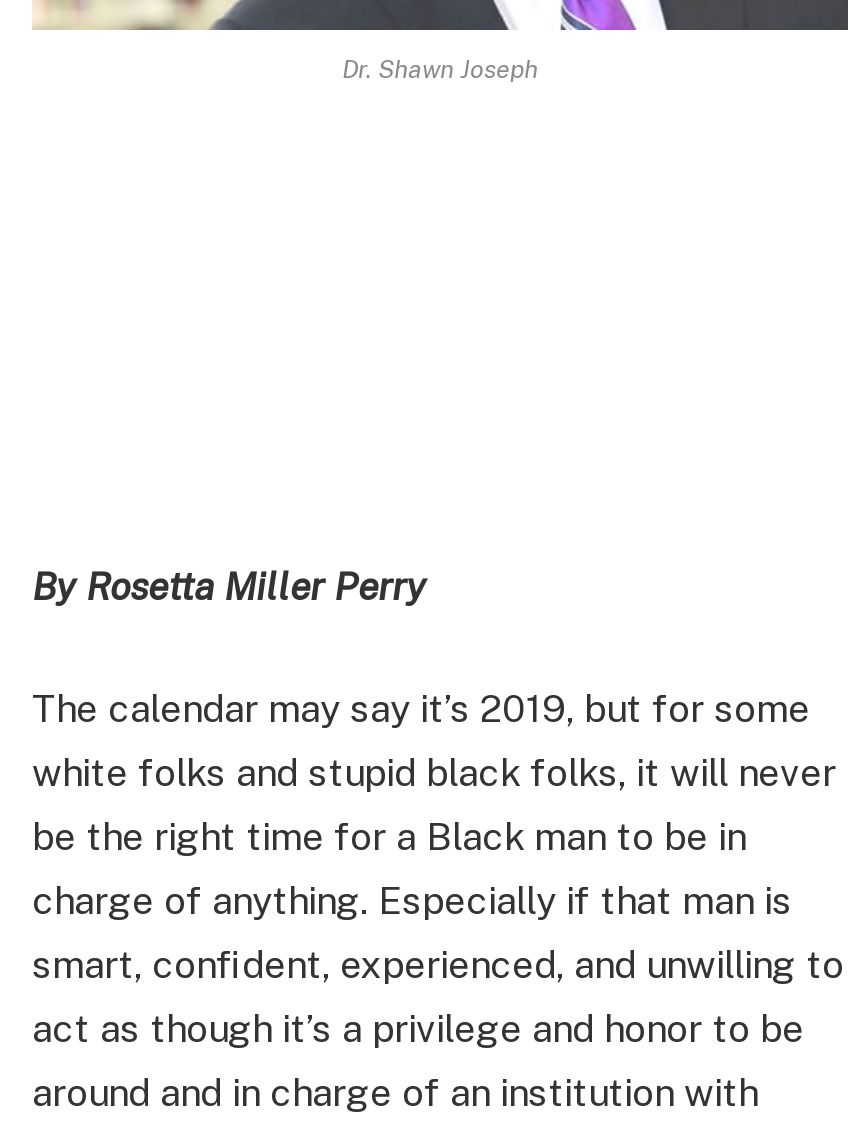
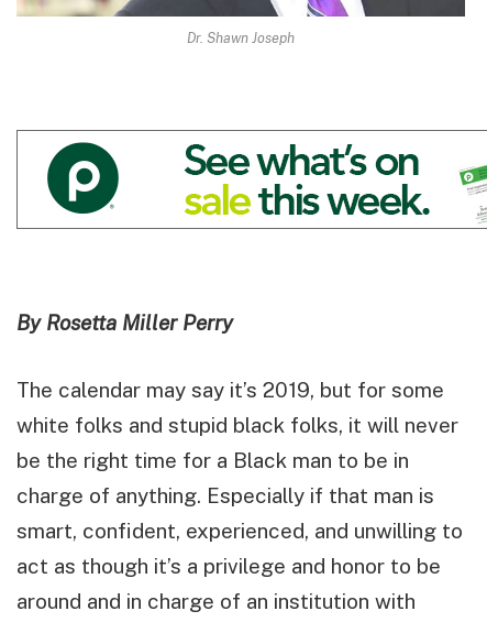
none -> [15,129,484,230] [image]

